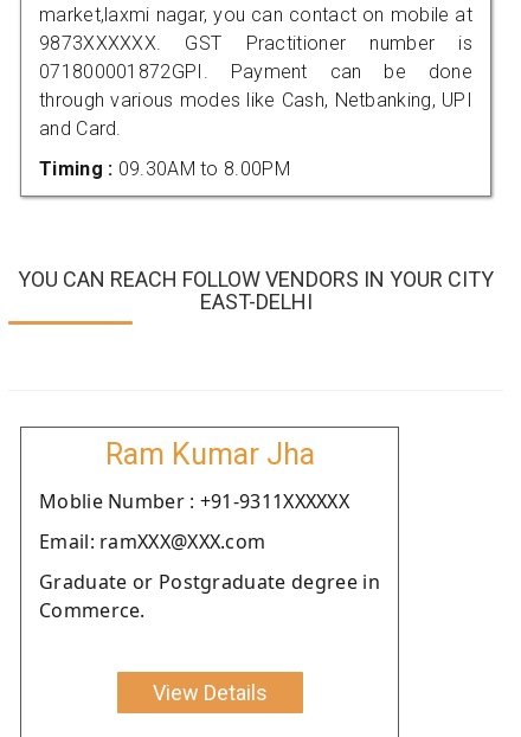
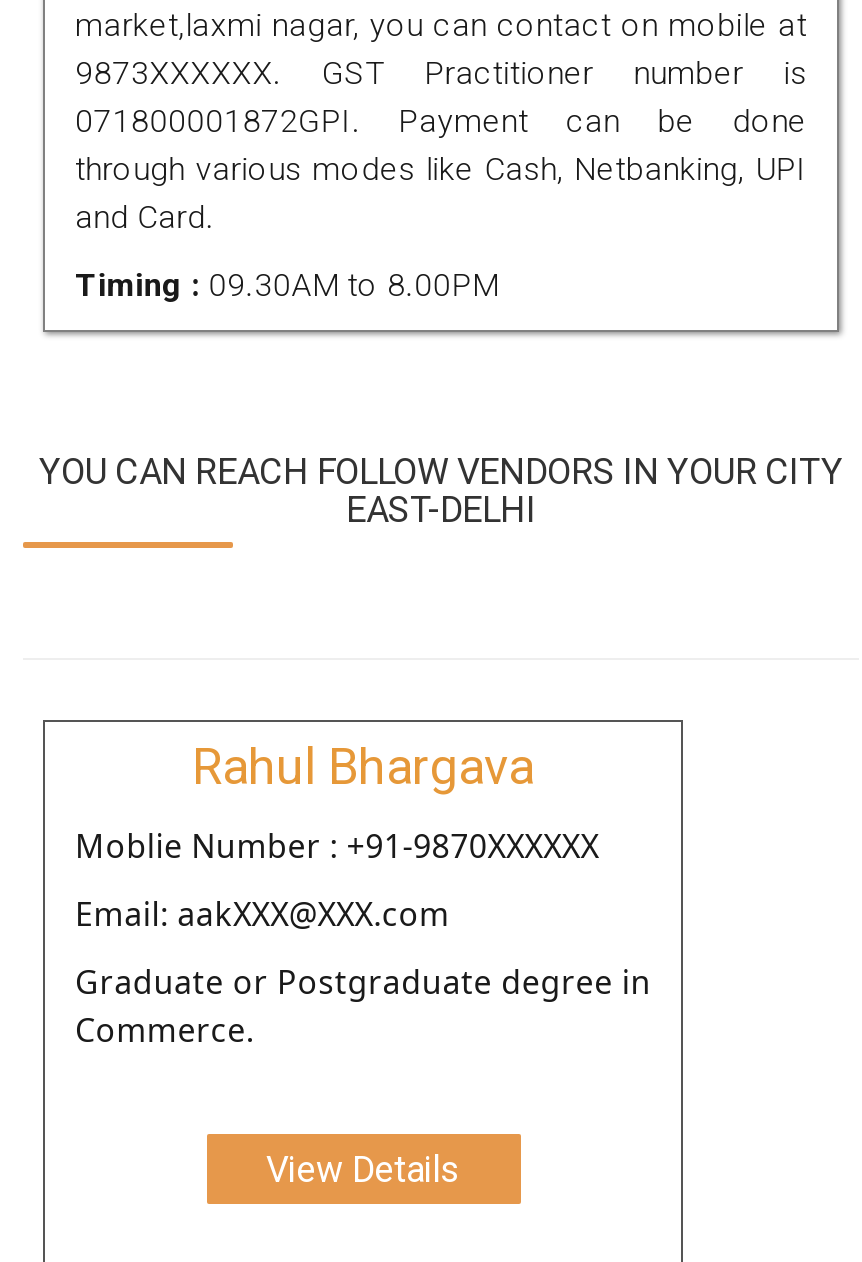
[105,437,314,471] Ram Kumar Jha -> [192,738,534,796] Rahul Bhargava
[39,488,349,514] Moblie Number : +91-9311XXXXXX -> [75,824,599,868] Moblie Number : +91-9870XXXXXX
[39,528,266,554] Email: ramXXX@XXX.com -> [75,892,450,936] Email: aakXXX@XXX.com

